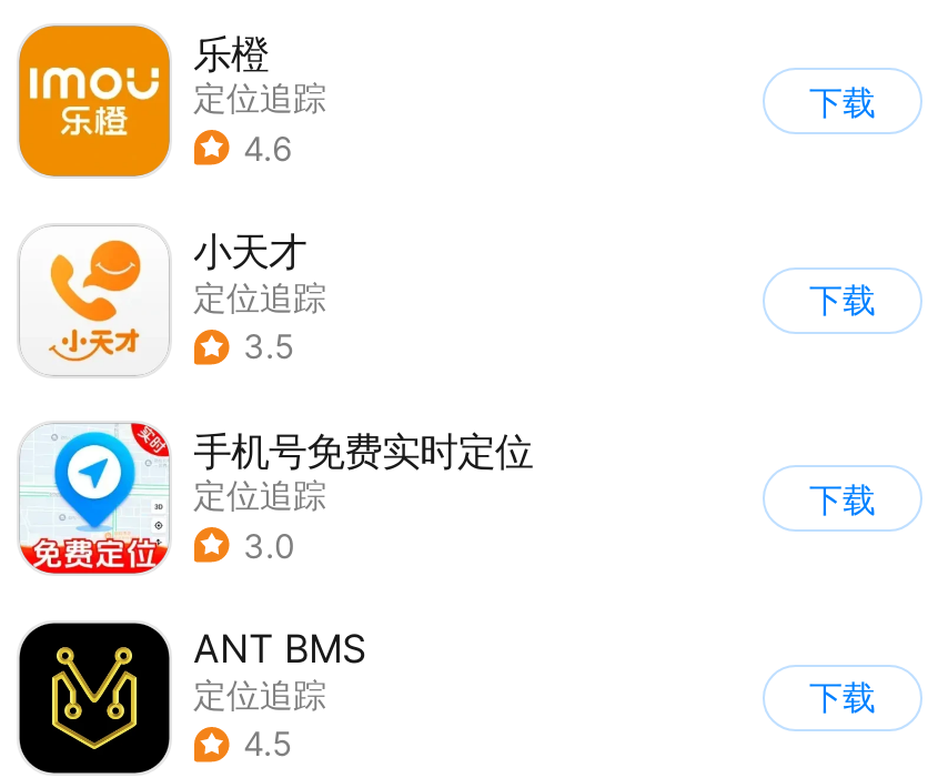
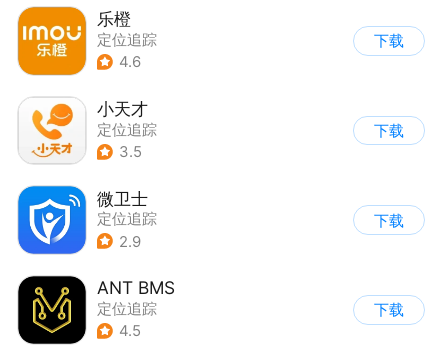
[19,421,533,576] [image] | 手机号免费实时定位 -> [17,185,147,255] [image] | 微卫士
[243,526,294,566] 3.0 -> [119,232,141,250] 2.9

